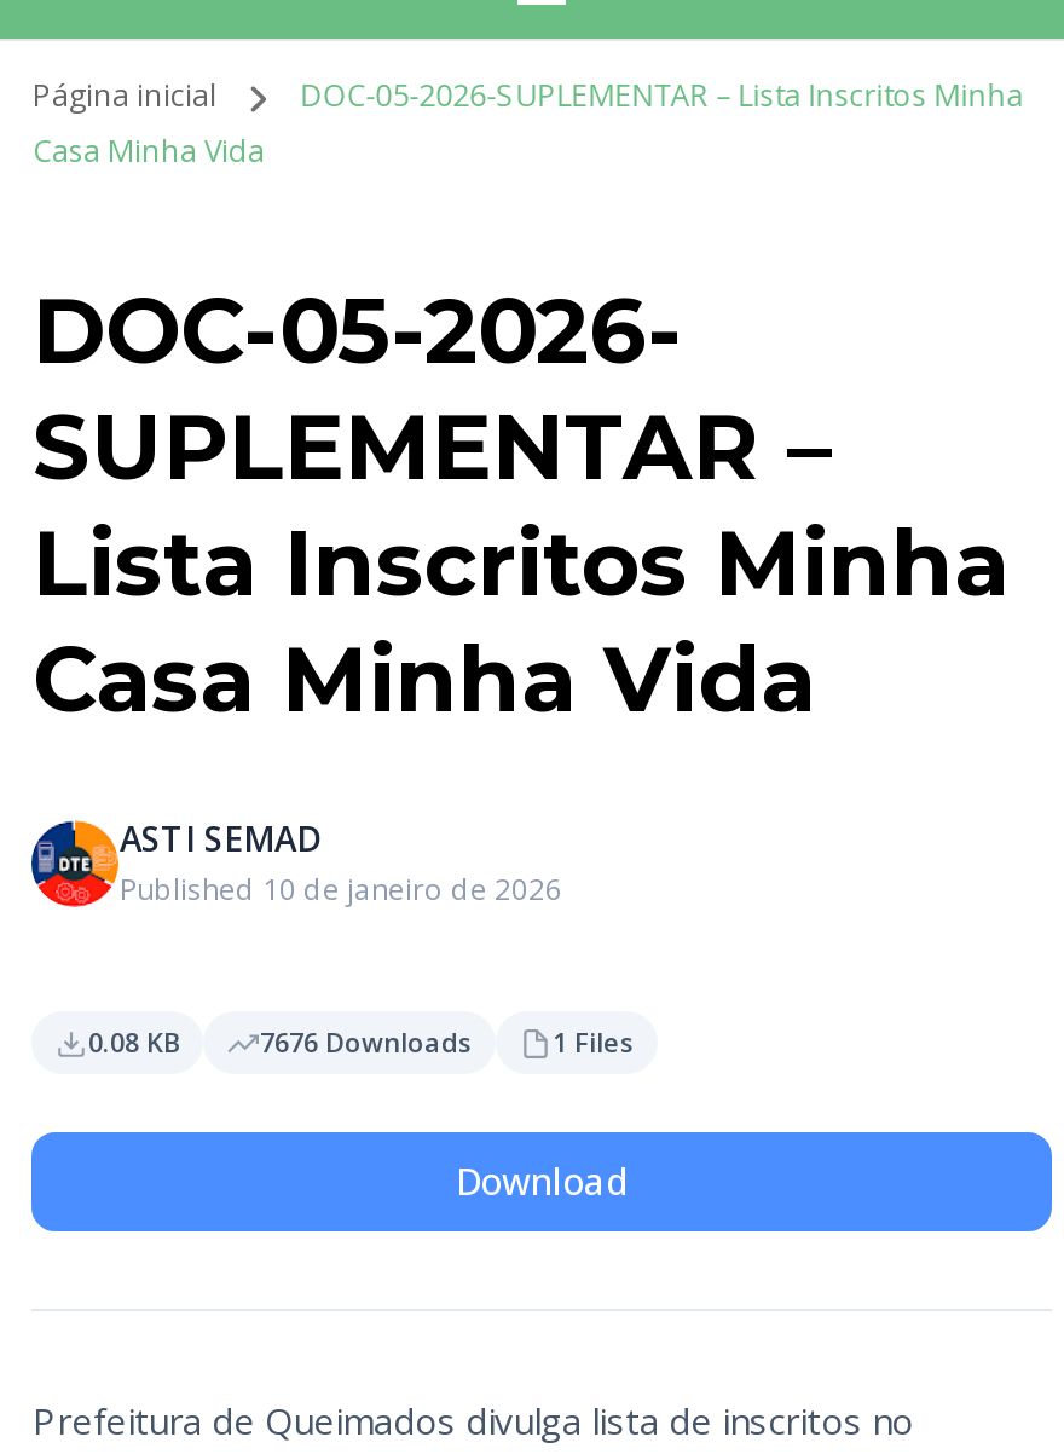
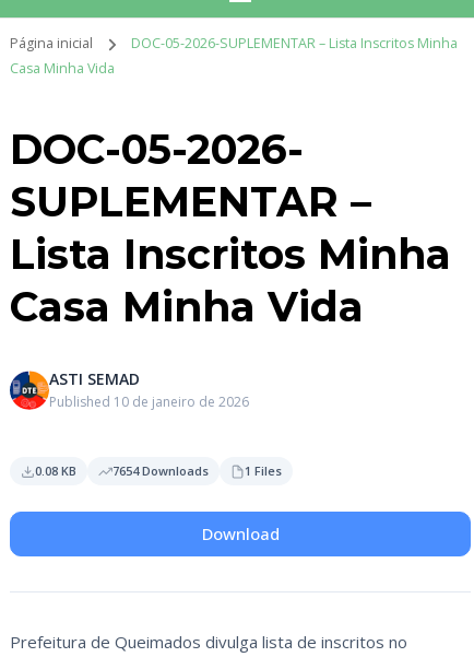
[260,1024,473,1060] 7676 Downloads -> [113,463,209,479] 7654 Downloads

